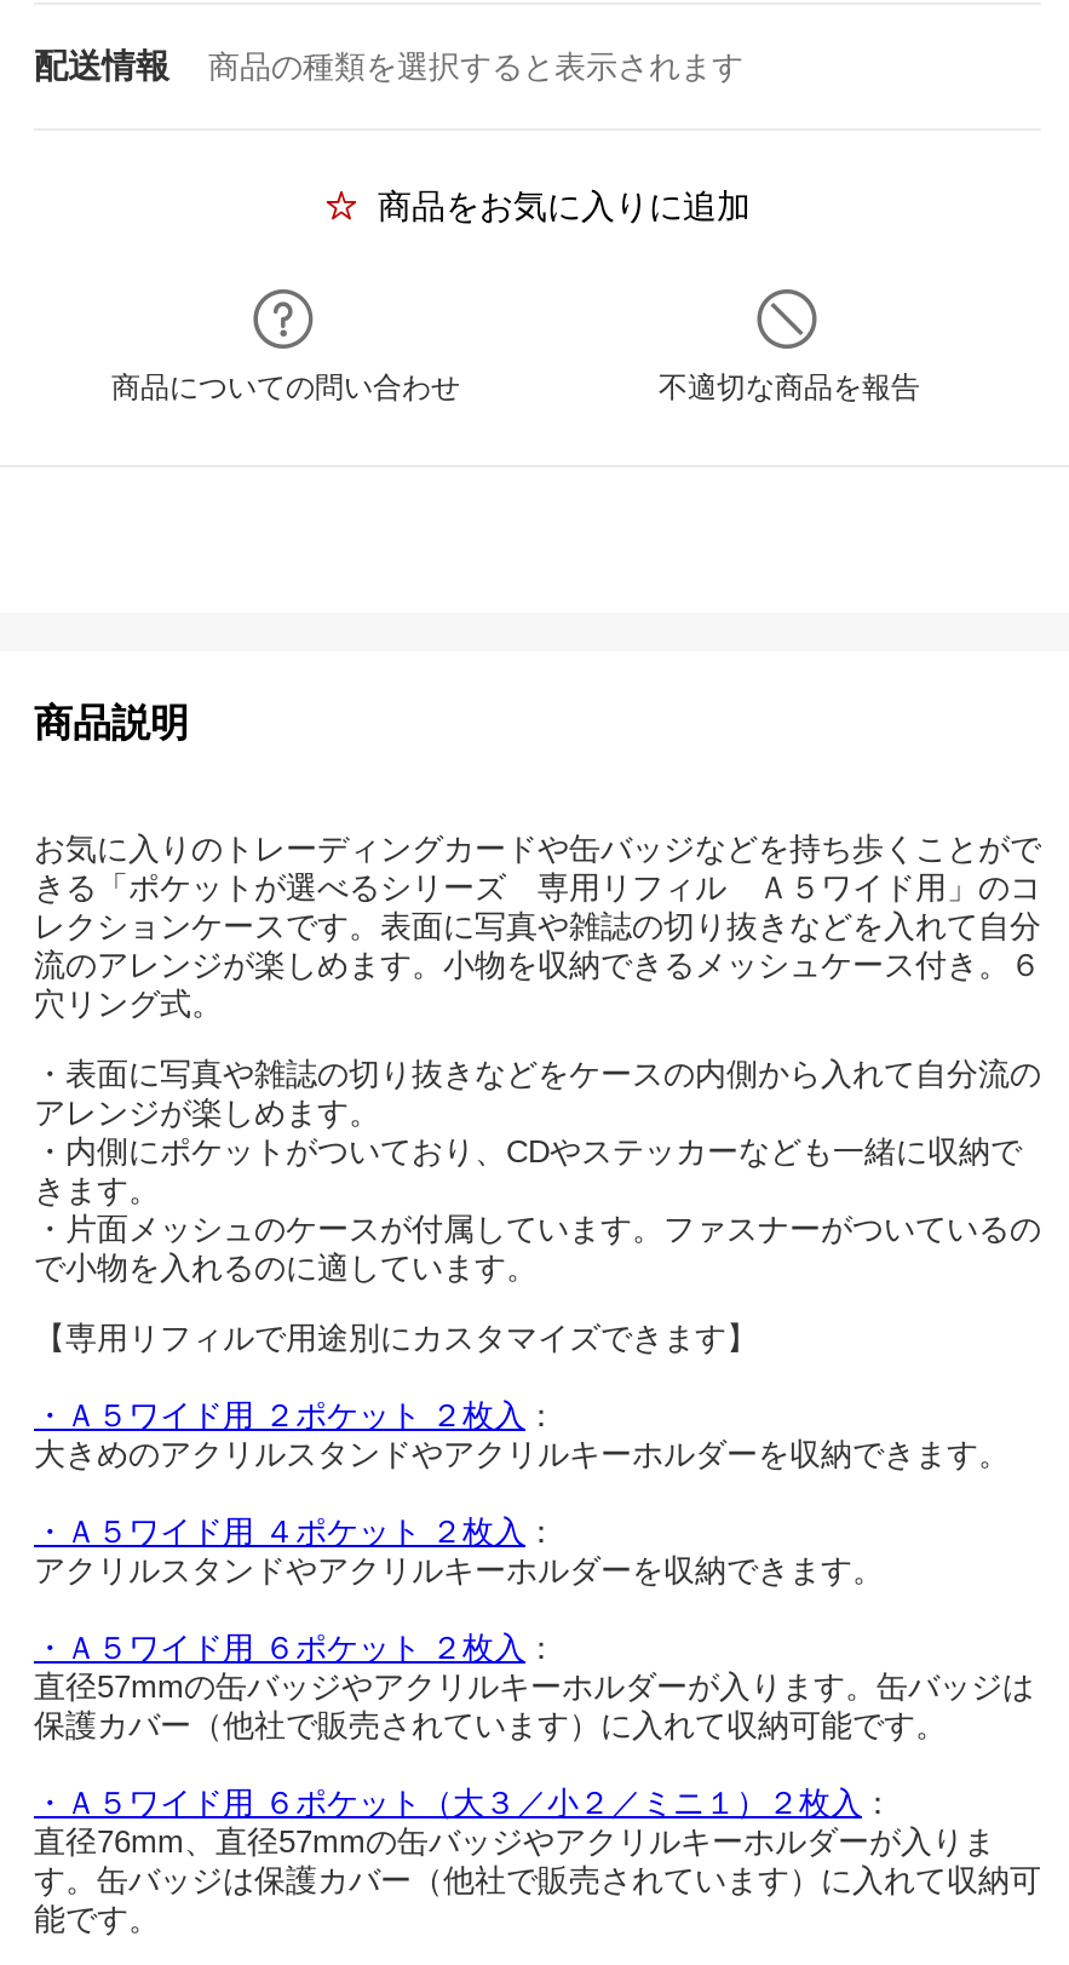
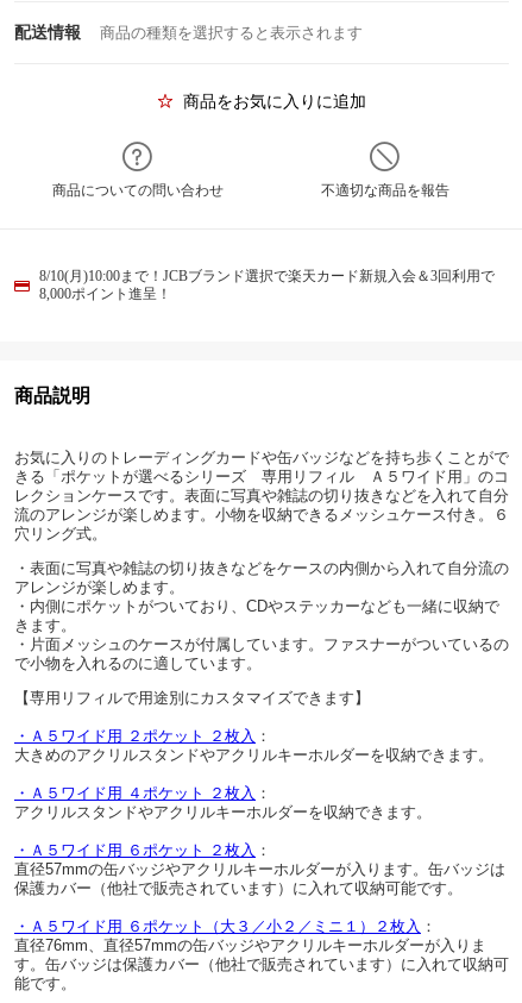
none -> [39,268,495,302] 8/10(月)10:00まで！JCBブランド選択で楽天カード新規入会＆3回利用で | 8,000ポイント進呈！

